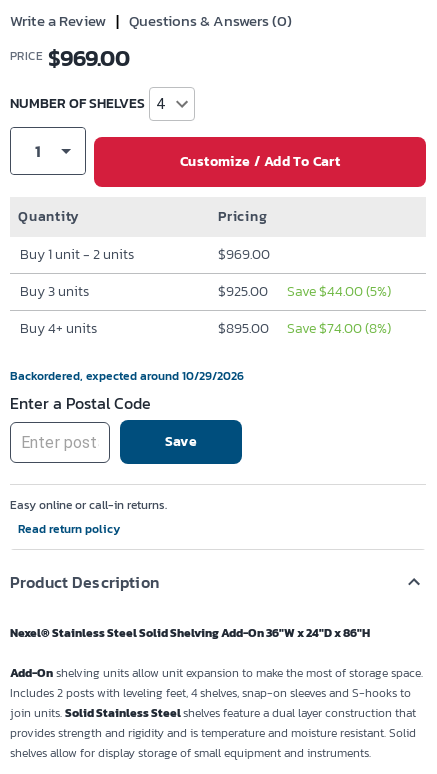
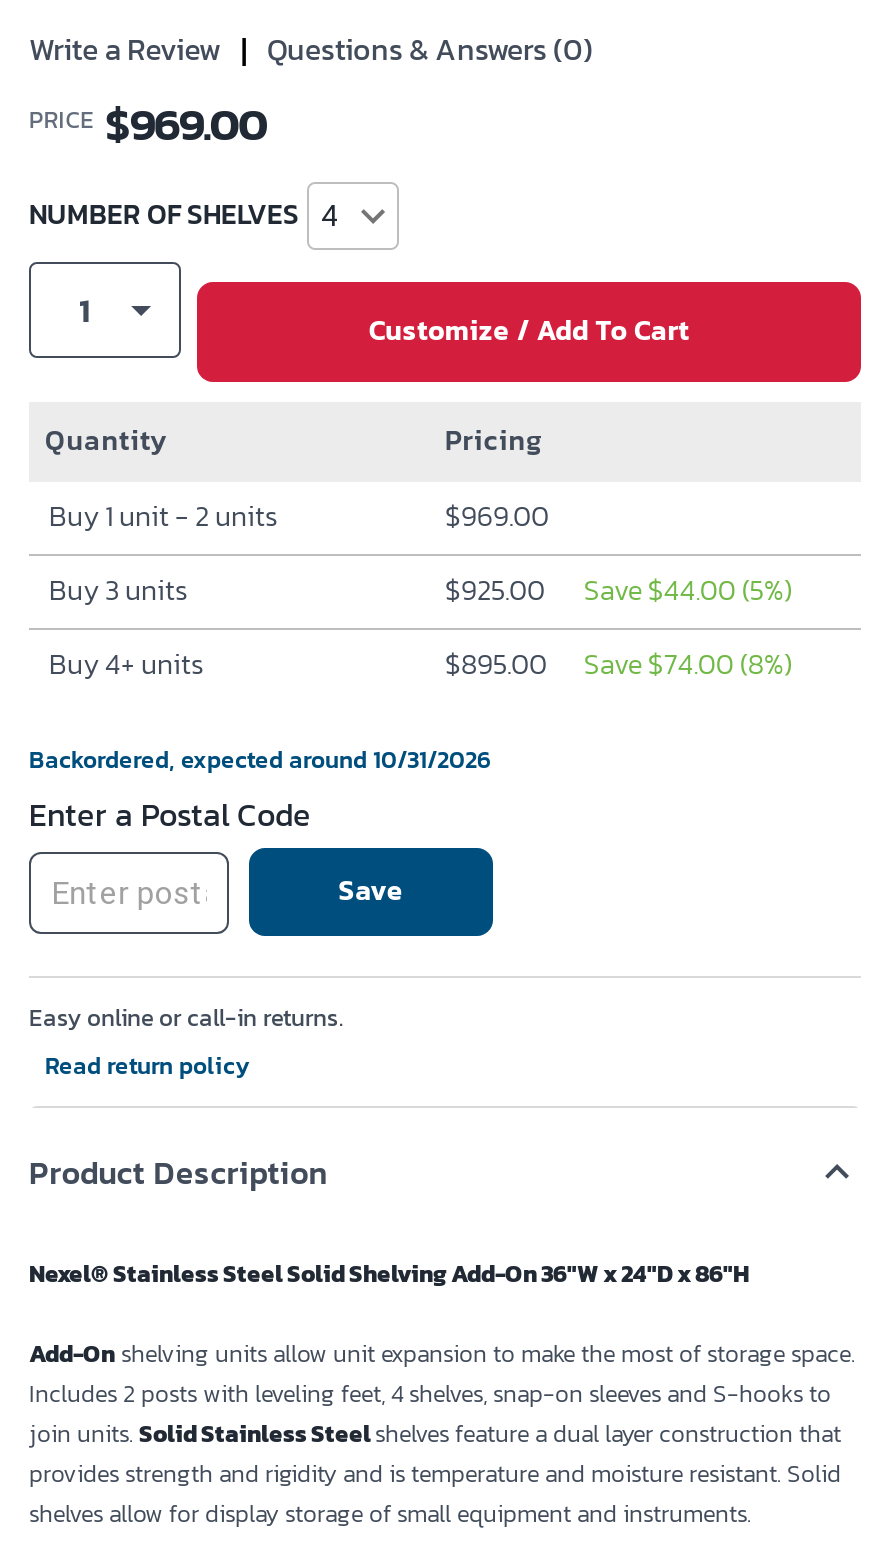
[10,367,244,385] Backordered, expected around 10/29/2026 -> [29,742,491,778] Backordered, expected around 10/31/2026

